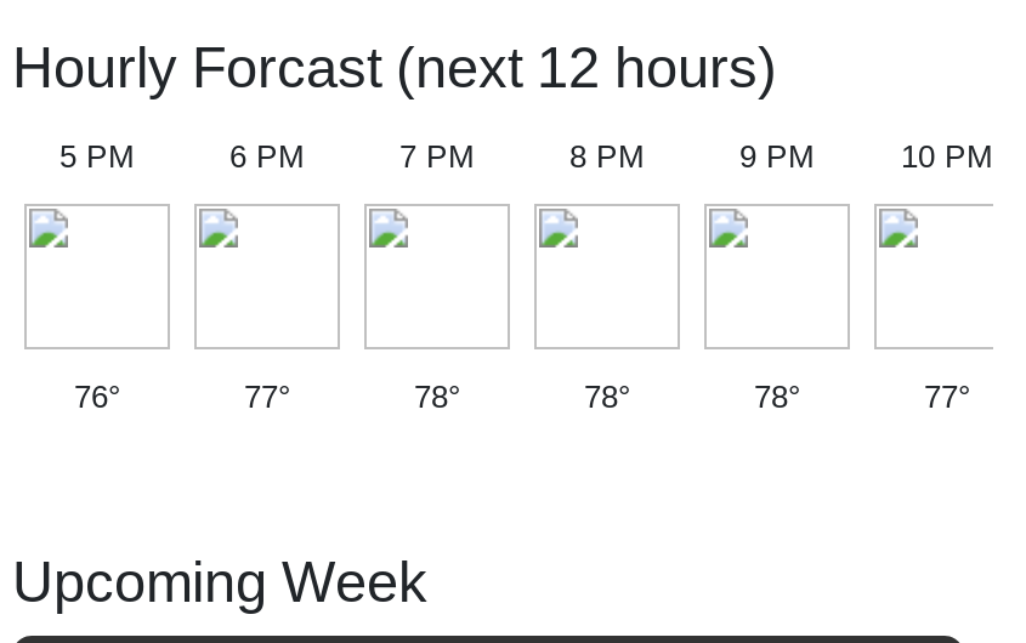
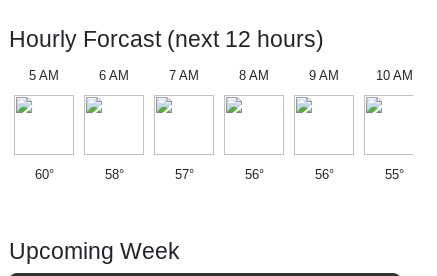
[59,138,993,175] 5 PM | 6 PM | 7 PM | 8 PM | 9 PM | 10 PM -> [29,68,412,83] 5 AM | 6 AM | 7 AM | 8 AM | 9 AM | 10 AM
[74,379,970,415] 76° | 77° | 78° | 78° | 78° | 77° -> [34,167,403,182] 60° | 58° | 57° | 56° | 56° | 55°

